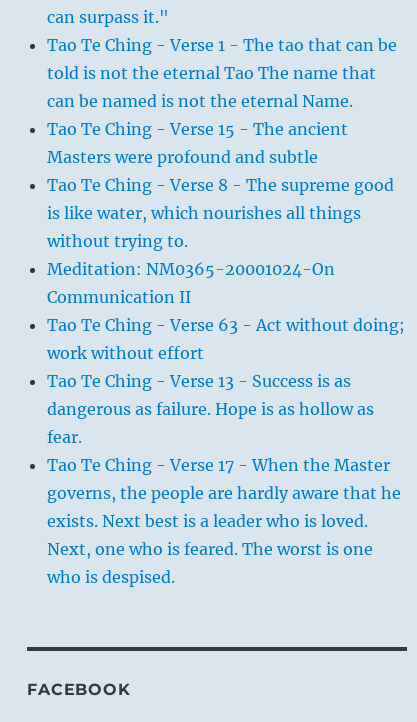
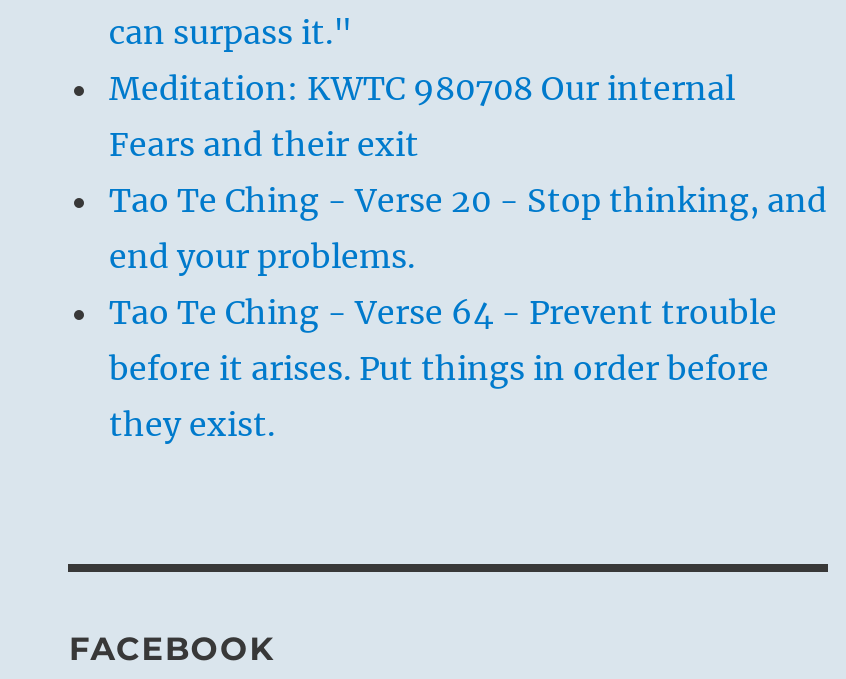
[47,35,405,587] Tao Te Ching - Verse 1 - The tao that can be | told is not the eternal Tao The name that | can be named is not the eternal Name. | Tao Te Ching - Verse 15 - The ancient | Masters were profound and subtle | Tao Te Ching - Verse 8 - The supreme good | is like water, which nourishes all things | without trying to. | Meditation: NM0365-20001024-On | Communication II | Tao Te Ching - Verse 63 - Act without doing; | work without effort | Tao Te Ching - Verse 13 - Success is as | dangerous as failure. Hope is as hollow as | fear. | Tao Te Ching - Verse 17 - When the Master | governs, the people are hardly aware that he | exists. Next best is a leader who is loved. | Next, one who is feared. The worst is one | who is despised. -> [109,68,827,444] Meditation: KWTC 980708 Our internal | Fears and their exit | Tao Te Ching - Verse 20 - Stop thinking, and | end your problems. | Tao Te Ching - Verse 64 - Prevent trouble | before it arises. Put things in order before | they exist.

